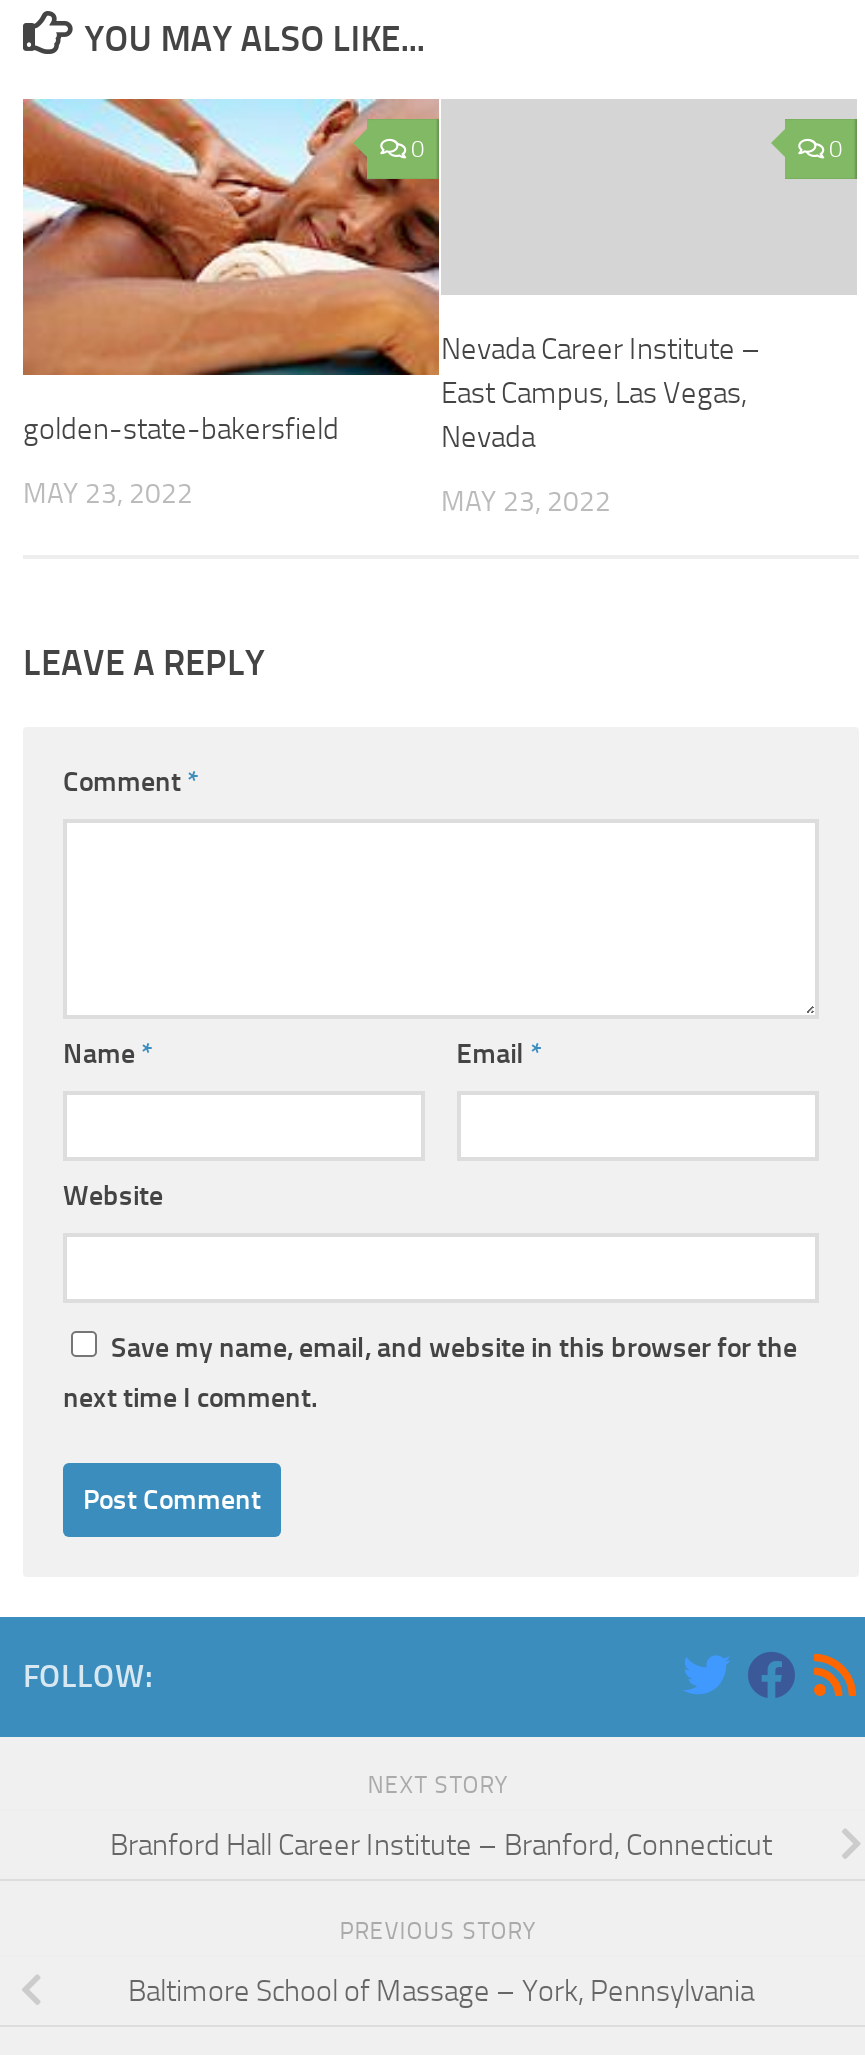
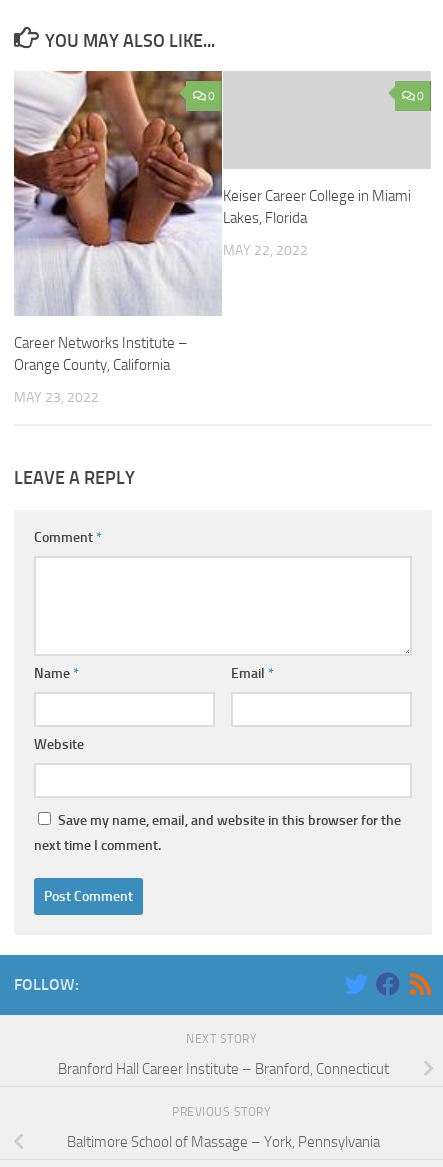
[21,99,761,455] [image] | Nevada Career Institute – | East Campus, Las Vegas, | Nevada -> [13,70,411,316] [image] | Keiser Career College in Miami | Lakes, Florida
[23,411,339,447] golden-state-bakersfield -> [14,334,188,374] Career Networks Institute – | Orange County, California
[441,485,611,519] MAY 23, 2022 -> [223,242,308,259] MAY 22, 2022

